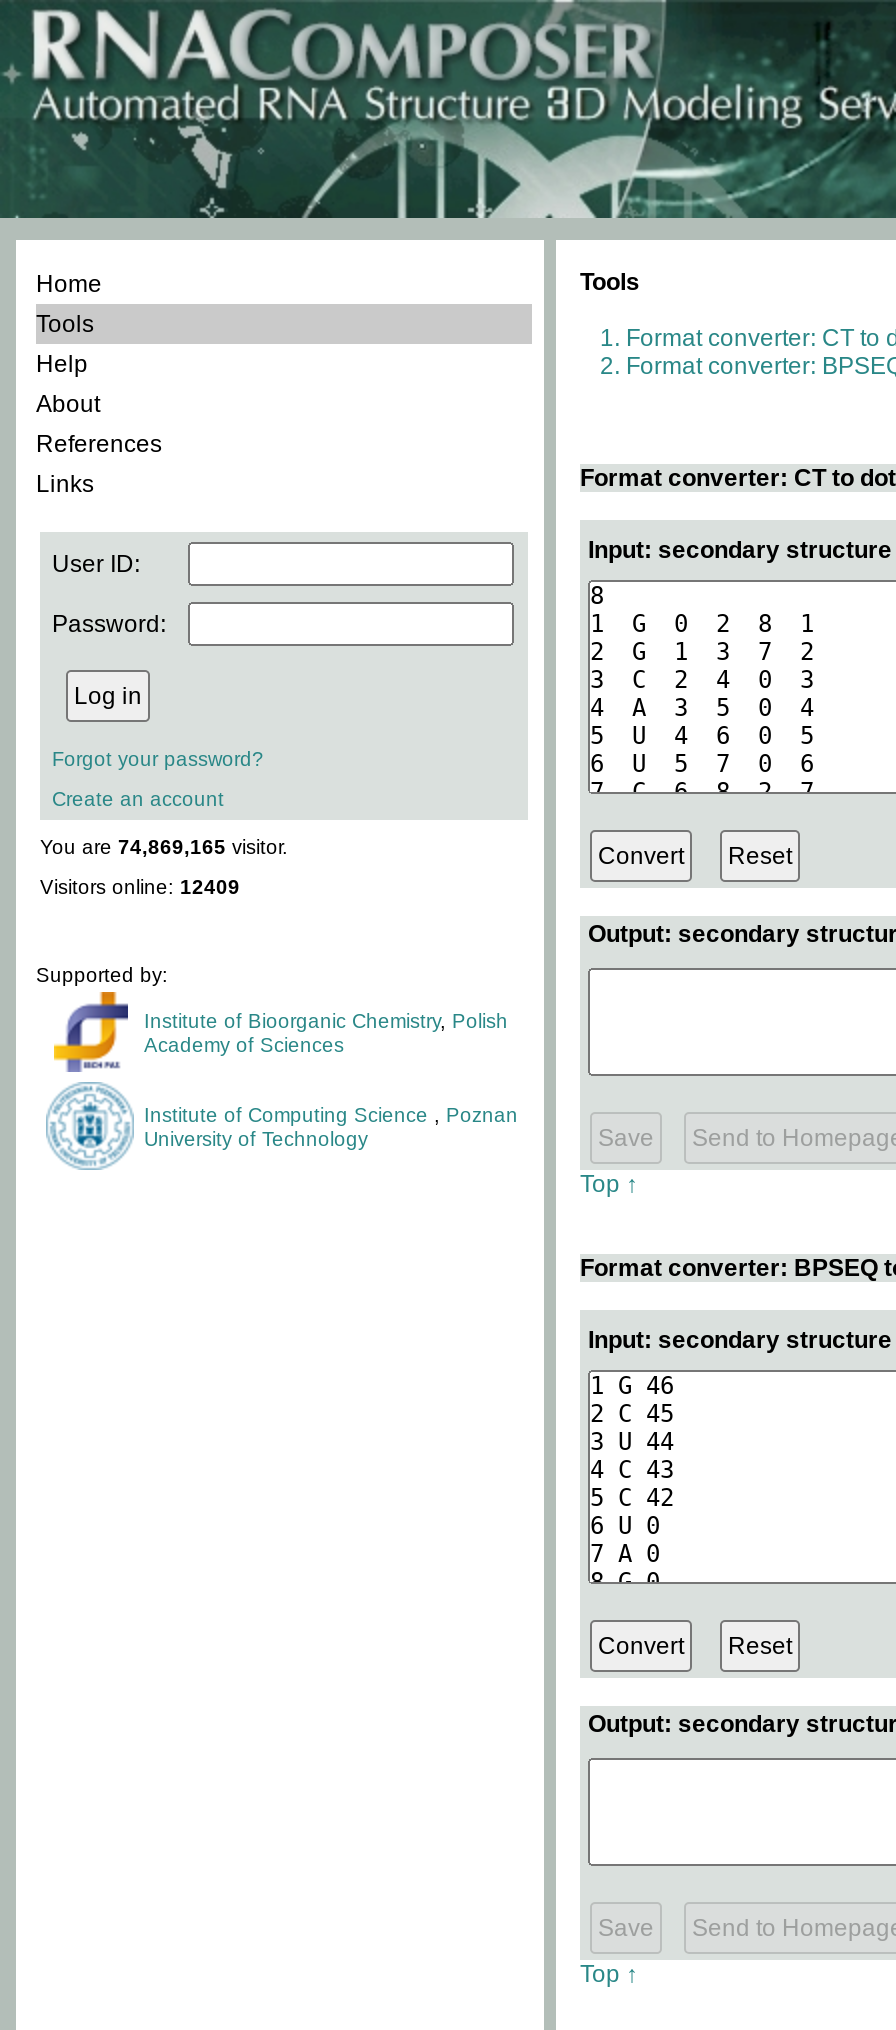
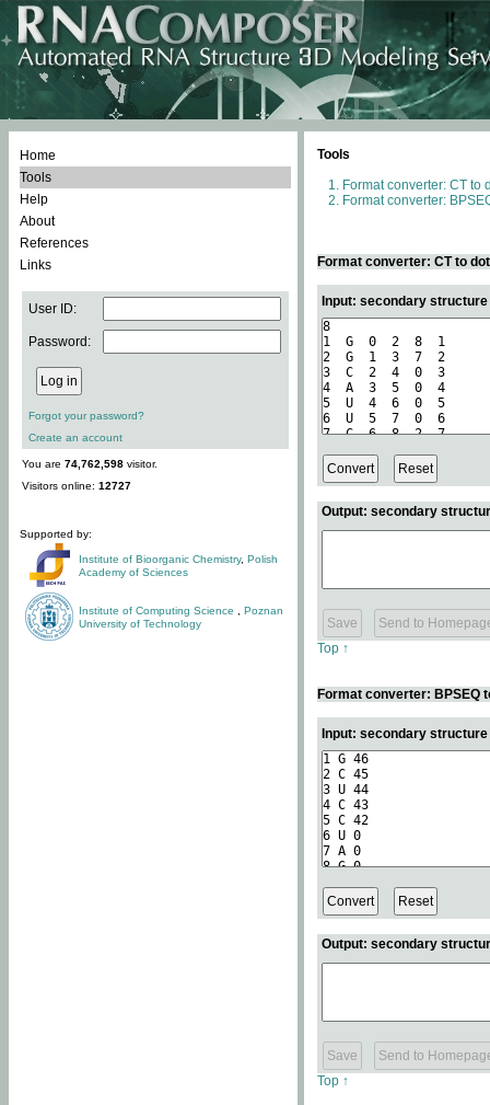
[40,836,288,858] You are 74,869,165 visitor. -> [22,458,157,470] You are 74,762,598 visitor.
[40,876,240,898] Visitors online: 12409 -> [22,480,131,492] Visitors online: 12727

